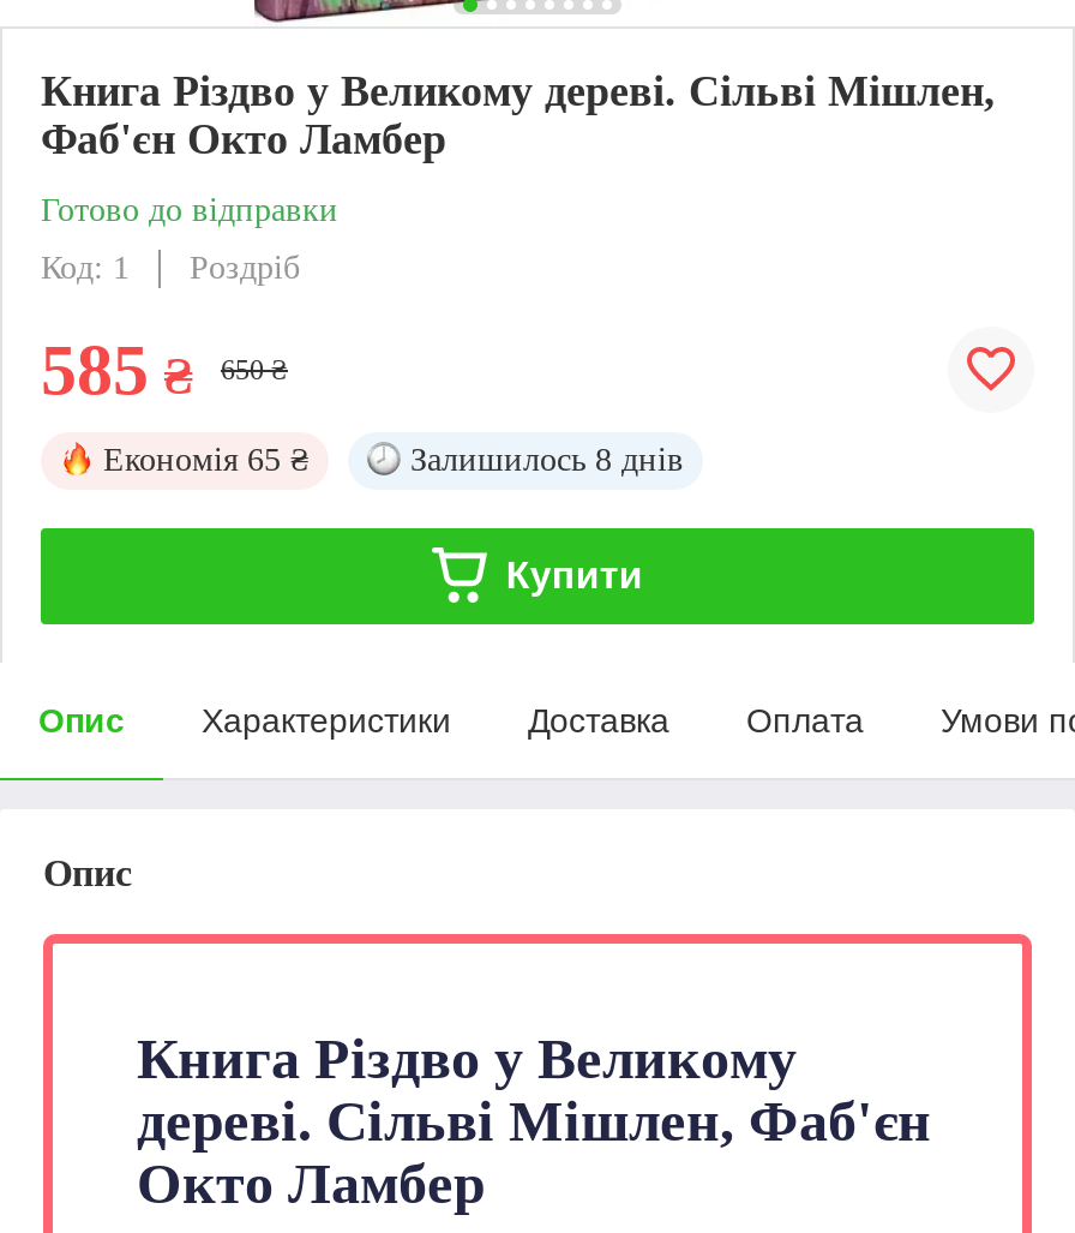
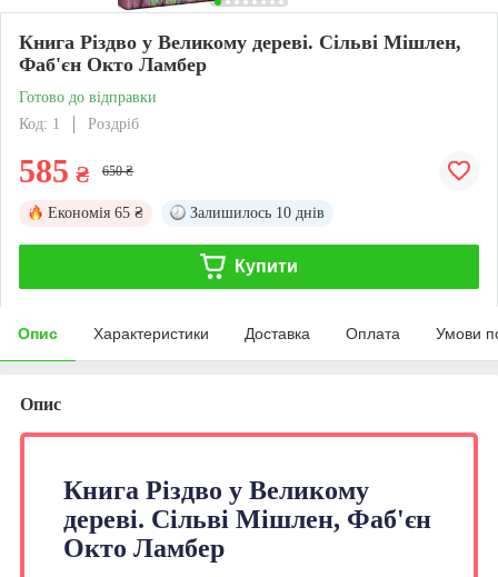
[410,441,684,477] Залишилось 8 днів -> [190,204,325,221] Залишилось 10 днів

